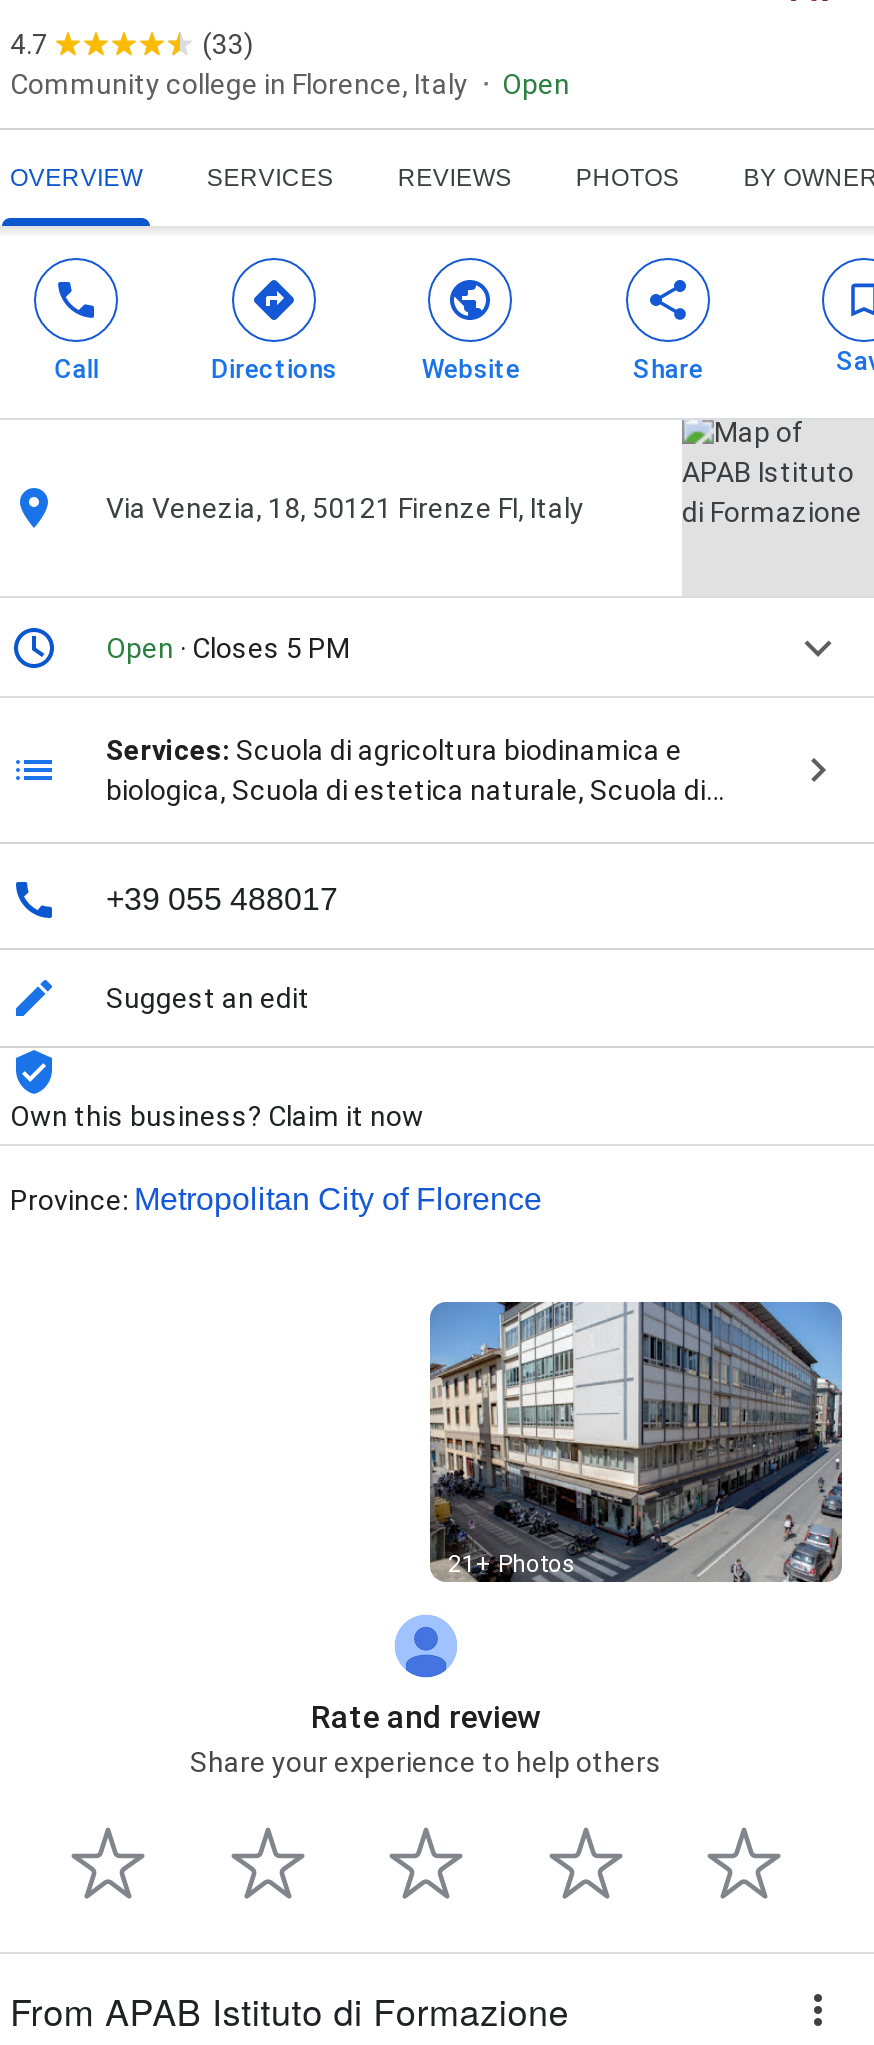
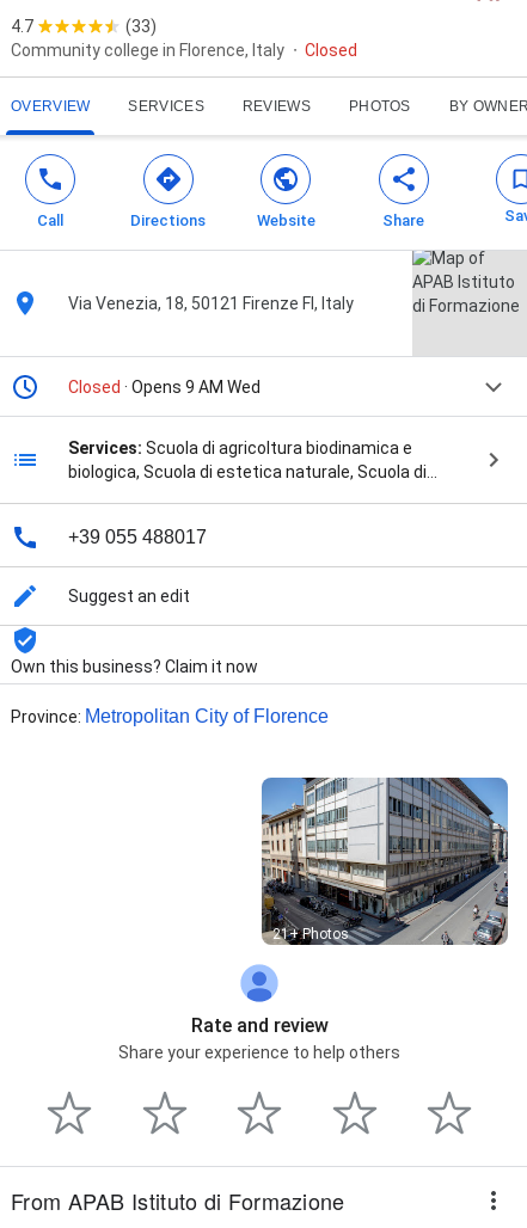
[502,68,570,100] Open -> [305,41,357,60] Closed
[106,632,350,664] Open · Closes 5 PM -> [68,378,261,397] Closed · Opens 9 AM Wed

